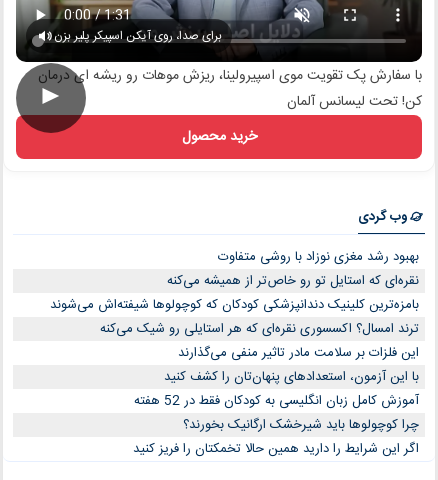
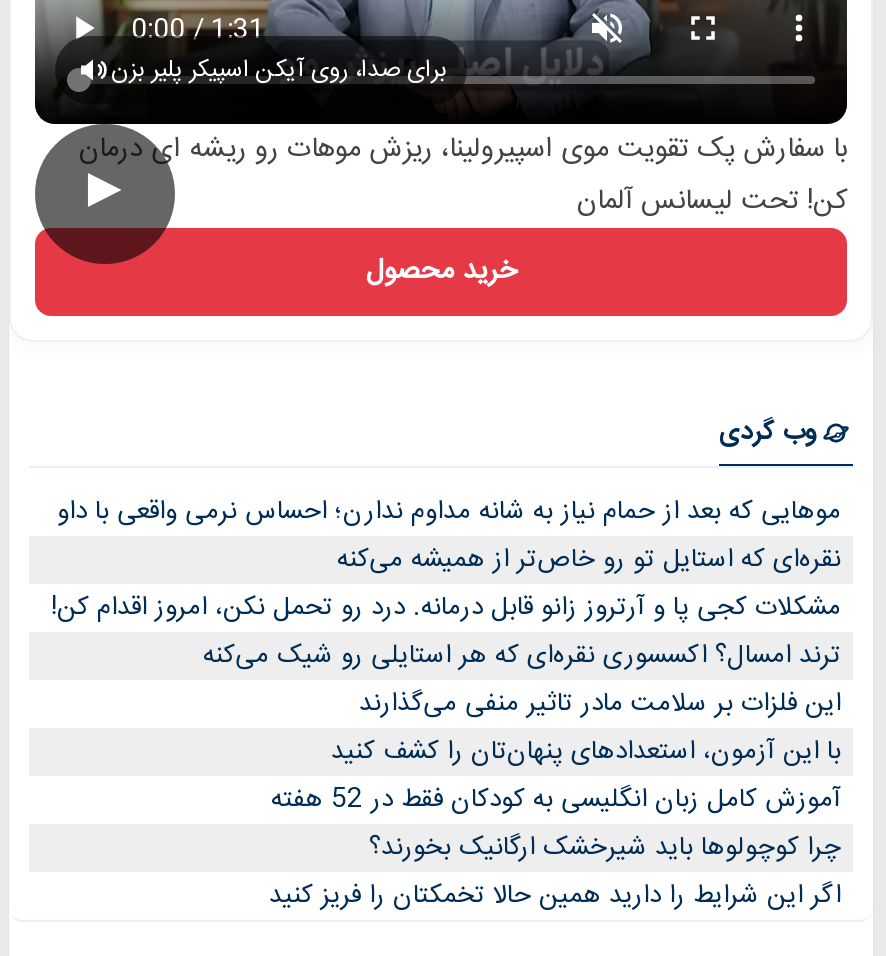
[218,246,419,268] بهبود رشد مغزی نوزاد با روشی متفاوت -> [57,491,841,535] موهایی که بعد از حمام نیاز به شانه مداوم ندارن؛ احساس نرمی واقعی با داو
[50,294,419,316] بامزه‌ترین کلینیک دندانپزشکی کودکان که کوچولوها شیفته‌اش می‌شوند -> [51,587,841,631] مشکلات کجی پا و آرتروز زانو قابل درمانه. درد رو تحمل نکن، امروز اقدام کن!

